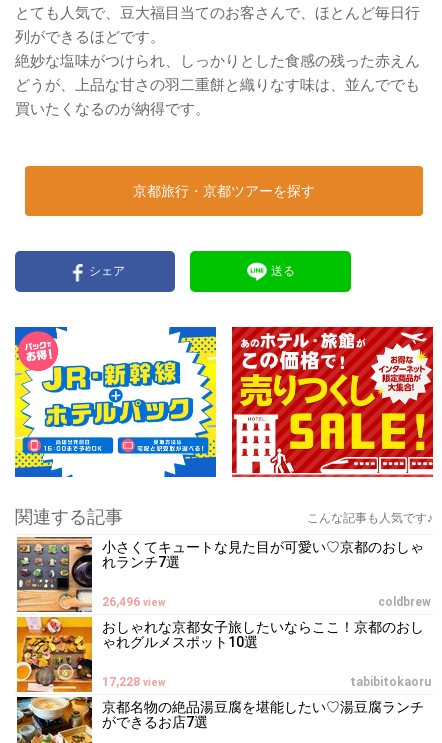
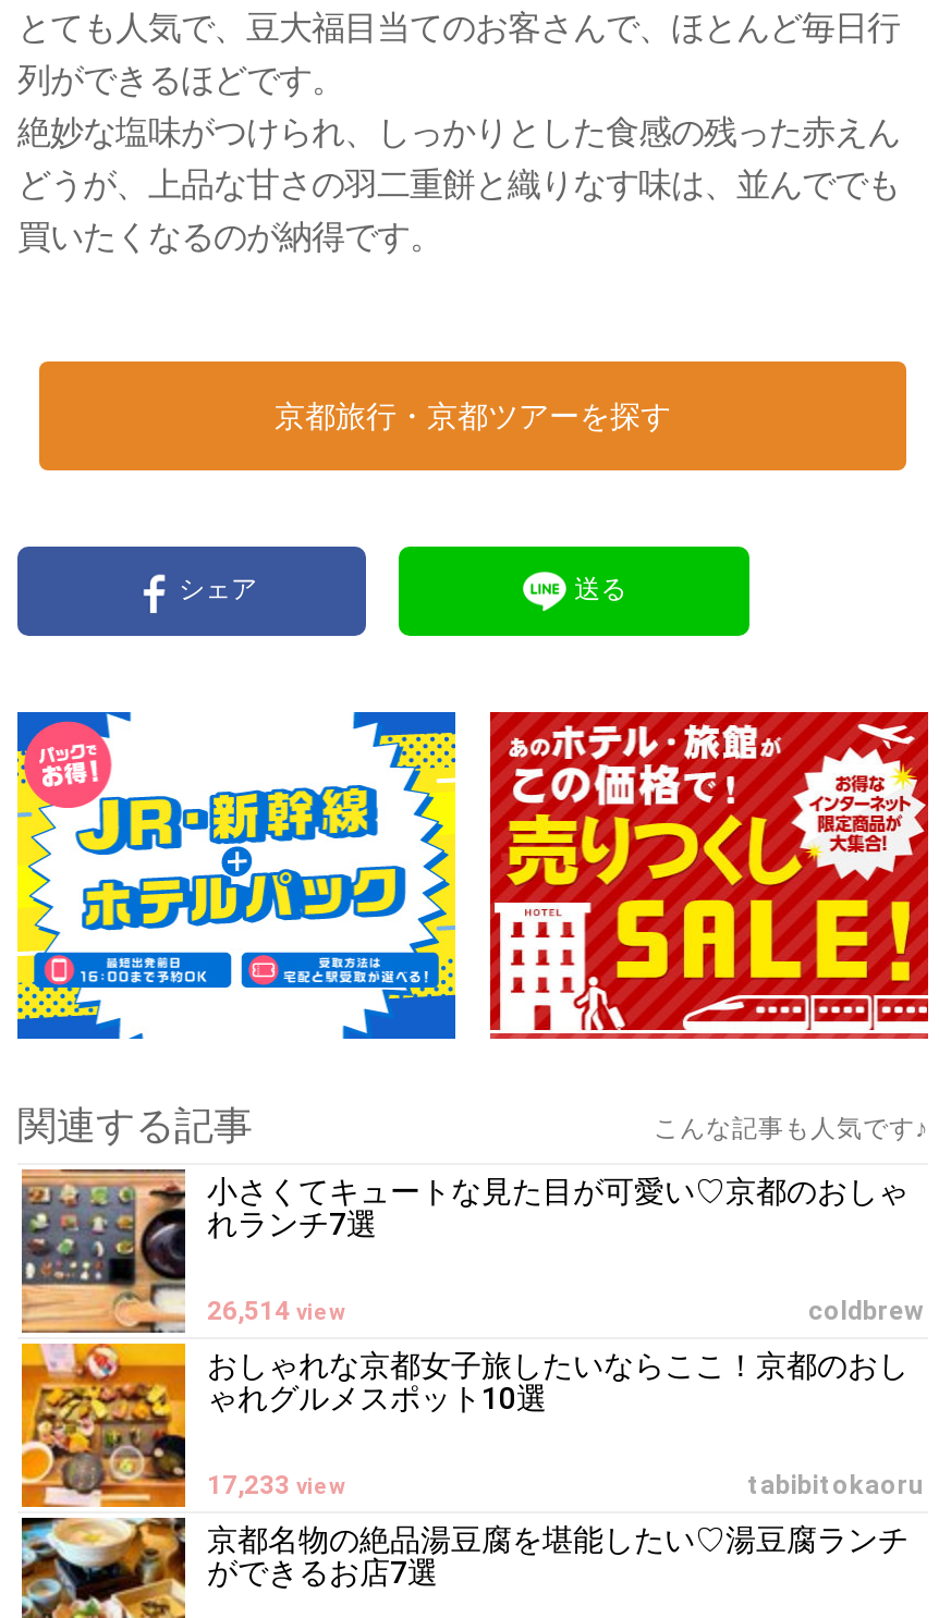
[102,595,165,609] 26,496 view -> [207,1296,344,1327] 26,514 view
[102,675,165,689] 17,228 view -> [207,1471,344,1501] 17,233 view

